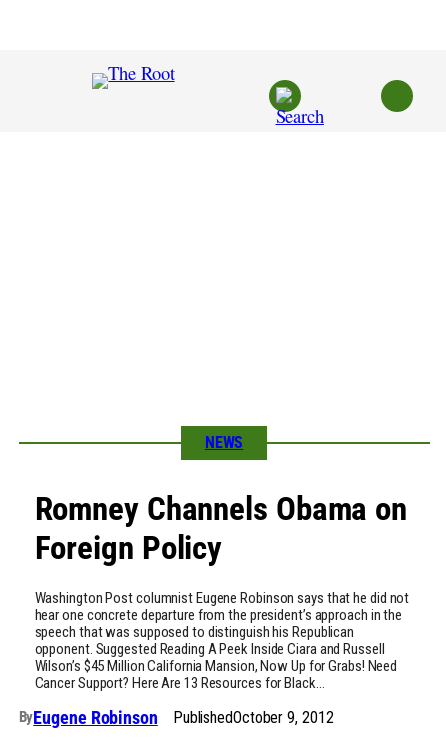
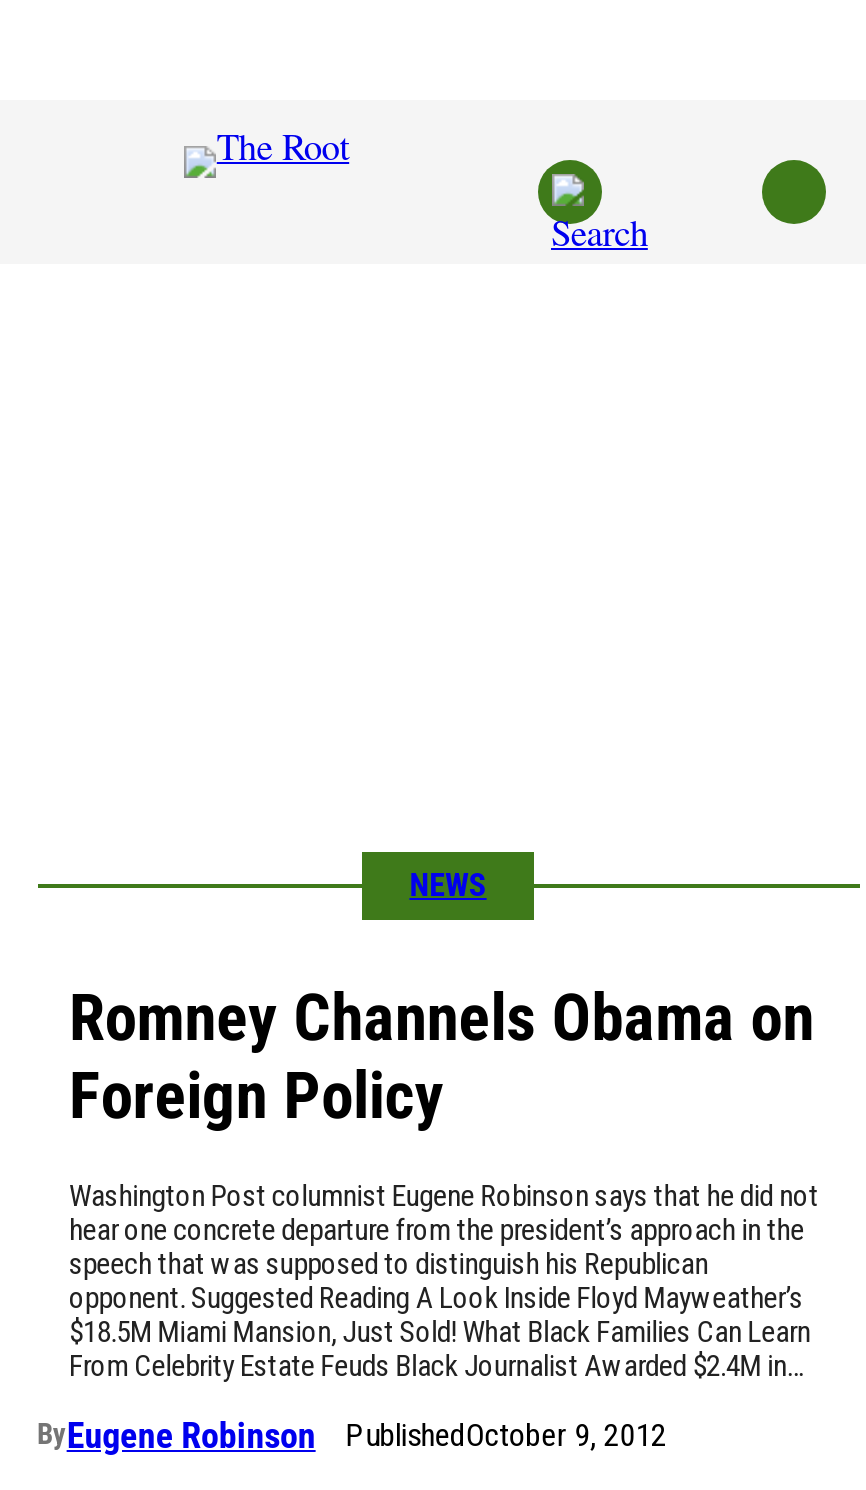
[34,640,397,692] opponent. Suggested Reading A Peek Inside Ciara and Russell | Wilson’s $45 Million California Mansion, Now Up for Grabs! Need | Cancer Support? Here Are 13 Resources for Black… -> [69,1280,811,1384] opponent. Suggested Reading A Look Inside Floyd Mayweather’s | $18.5M Miami Mansion, Just Sold! What Black Families Can Learn | From Celebrity Estate Feuds Black Journalist Awarded $2.4M in…

